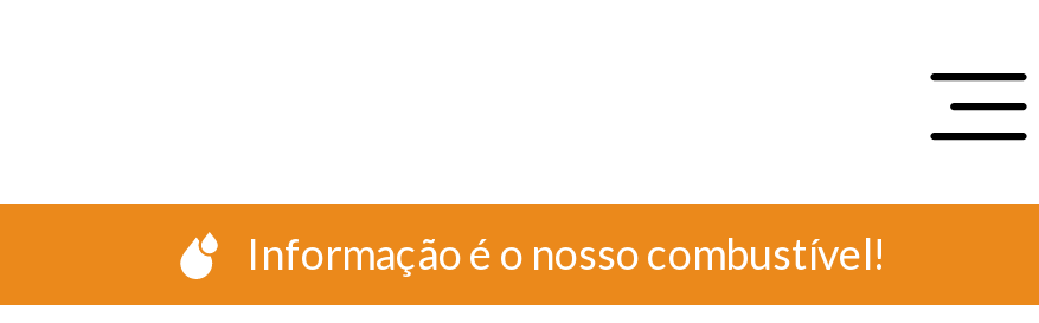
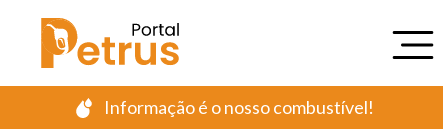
none -> [40,17,180,69] [image]

